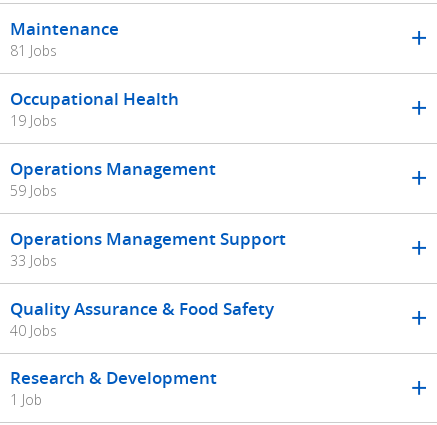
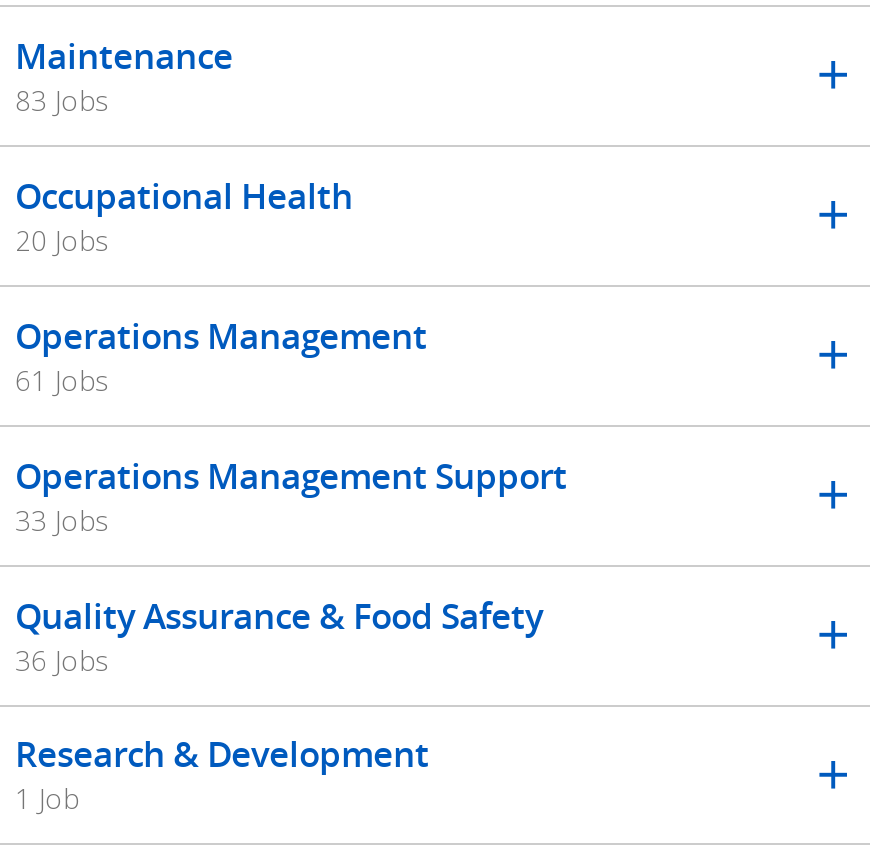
[10,41,57,60] 81 Jobs -> [15,81,109,119] 83 Jobs
[10,111,57,130] 19 Jobs -> [15,221,109,259] 20 Jobs
[10,181,57,200] 59 Jobs -> [15,361,109,399] 61 Jobs
[10,321,57,340] 40 Jobs -> [15,640,109,678] 36 Jobs

